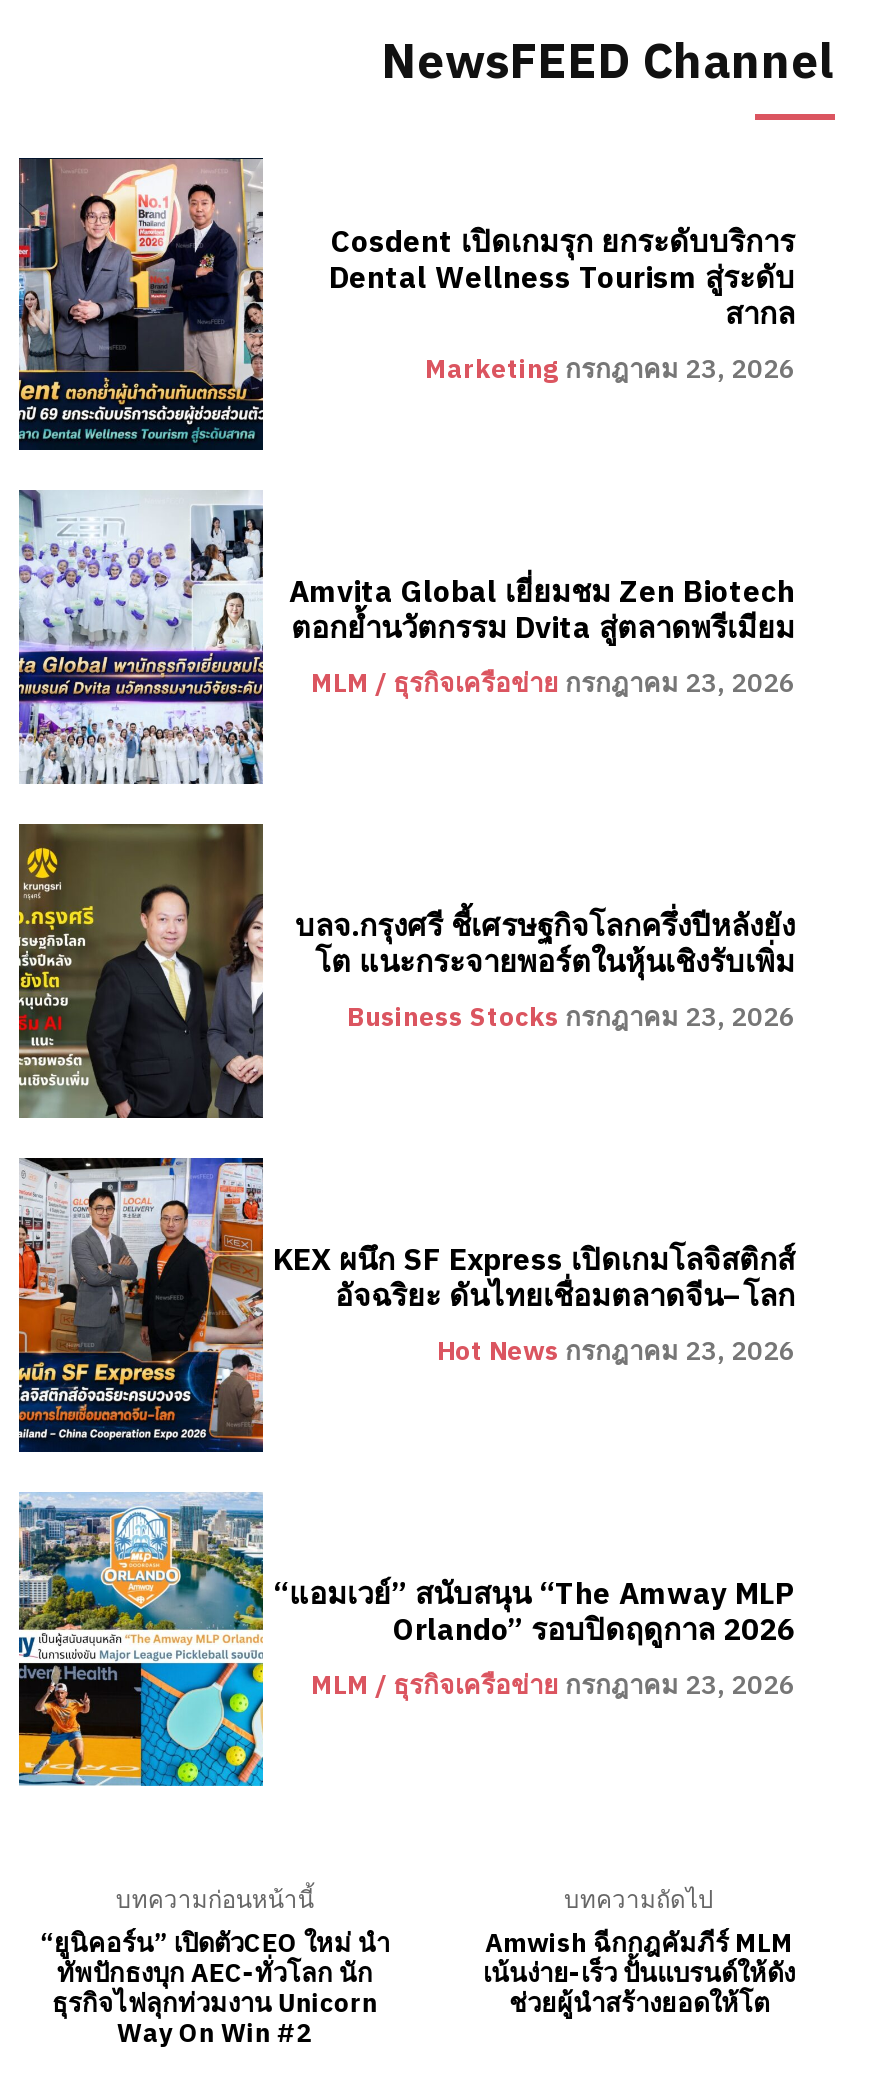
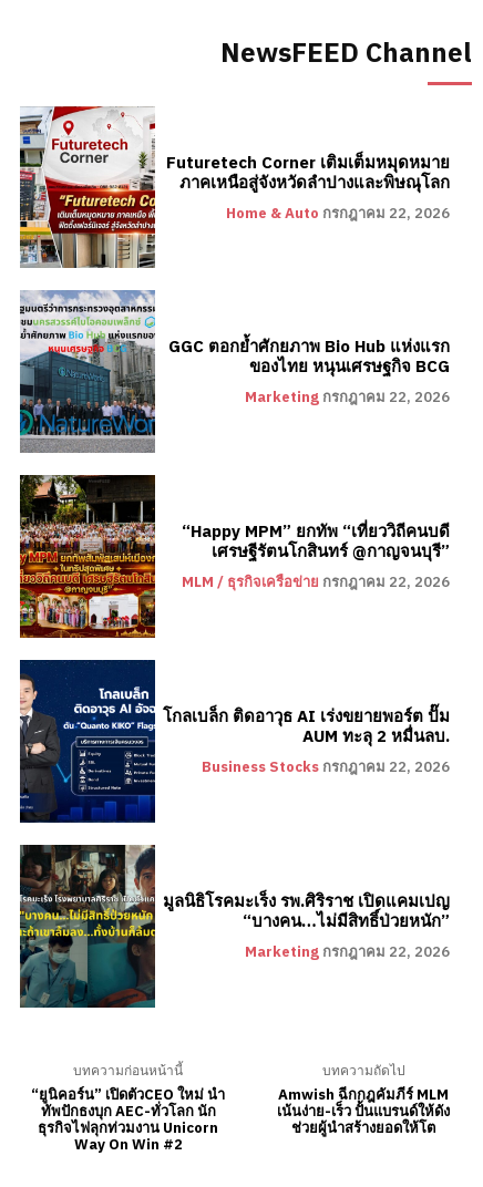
[17,156,795,452] [image] | Cosdent เปิดเกมรุก ยกระดับบริการ | Dental Wellness Tourism สู่ระดับ | สากล | Marketing กรกฎาคม 23, 2026 -> [19,106,450,269] [image] | Futuretech Corner เติมเต็มหมุดหมาย | ภาคเหนือสู่จังหวัดลำปางและพิษณุโลก | Home & Auto กรกฎาคม 22, 2026
[17,490,795,784] [image] | Amvita Global เยี่ยมชม Zen Biotech | ตอกย้ำนวัตกรรม Dvita สู่ตลาดพรีเมียม | MLM / ธุรกิจเครือข่าย กรกฎาคม 23, 2026 -> [19,290,450,453] [image] | GGC ตอกย้ำศักยภาพ Bio Hub แห่งแรก | ของไทย หนุนเศรษฐกิจ BCG | Marketing กรกฎาคม 22, 2026
[17,824,795,1120] [image] | บลจ.กรุงศรี ชี้เศรษฐกิจโลกครึ่งปีหลังยัง | โต แนะกระจายพอร์ตในหุ้นเชิงรับเพิ่ม | Business Stocks กรกฎาคม 23, 2026 -> [19,475,450,639] [image] | “Happy MPM” ยกทัพ “เที่ยววิถีคนบดี | เศรษฐีรัตนโกสินทร์ @กาญจนบุรี” | MLM / ธุรกิจเครือข่าย กรกฎาคม 22, 2026
[17,1156,795,1450] [image] | KEX ผนึก SF Express เปิดเกมโลจิสติกส์ | อัจฉริยะ ดันไทยเชื่อมตลาดจีน–โลก | Hot News กรกฎาคม 23, 2026 -> [19,659,450,822] [image] | โกลเบล็ก ติดอาวุธ AI เร่งขยายพอร์ต ปั๊ม | AUM ทะลุ 2 หมื่นลบ. | Business Stocks กรกฎาคม 22, 2026
[17,1492,795,1788] [image] | “แอมเวย์” สนับสนุน “The Amway MLP | Orlando” รอบปิดฤดูกาล 2026 | MLM / ธุรกิจเครือข่าย กรกฎาคม 23, 2026 -> [19,844,450,1009] [image] | มูลนิธิโรคมะเร็ง รพ.ศิริราช เปิดแคมเปญ | “บางคน…ไม่มีสิทธิ์ป่วยหนัก” | Marketing กรกฎาคม 22, 2026

